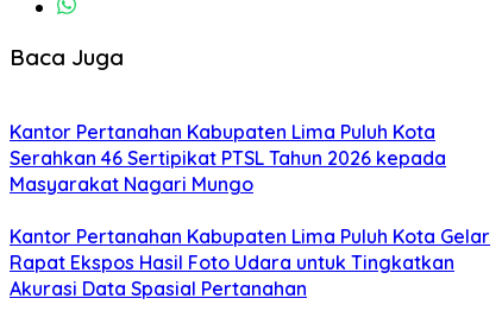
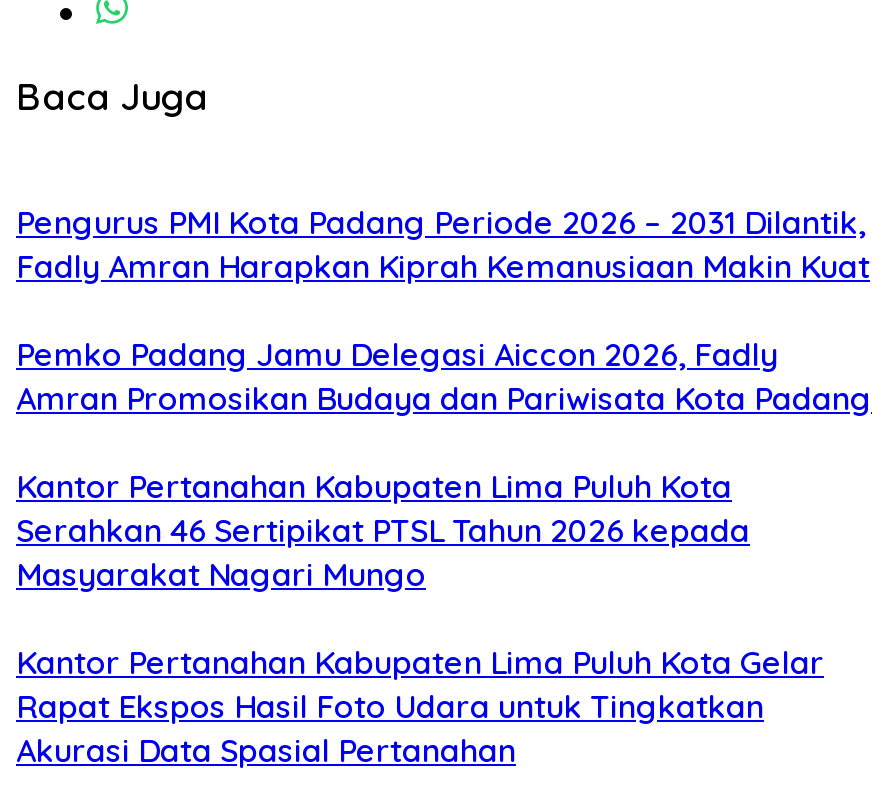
none -> [16,202,872,418] Pengurus PMI Kota Padang Periode 2026 – 2031 Dilantik, | Fadly Amran Harapkan Kiprah Kemanusiaan Makin Kuat | Pemko Padang Jamu Delegasi Aiccon 2026, Fadly | Amran Promosikan Budaya dan Pariwisata Kota Padang

